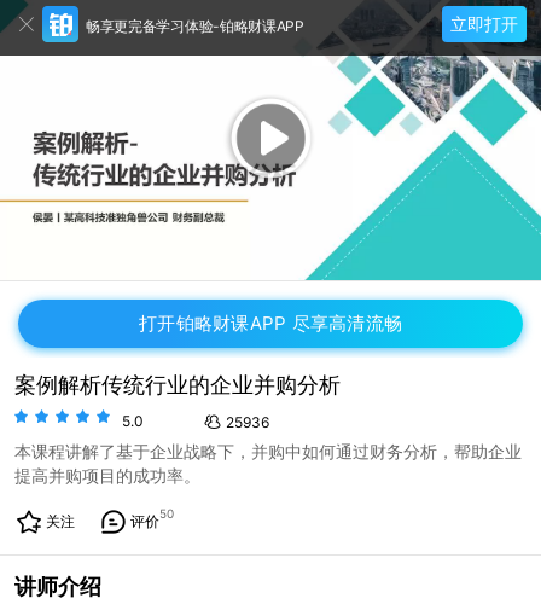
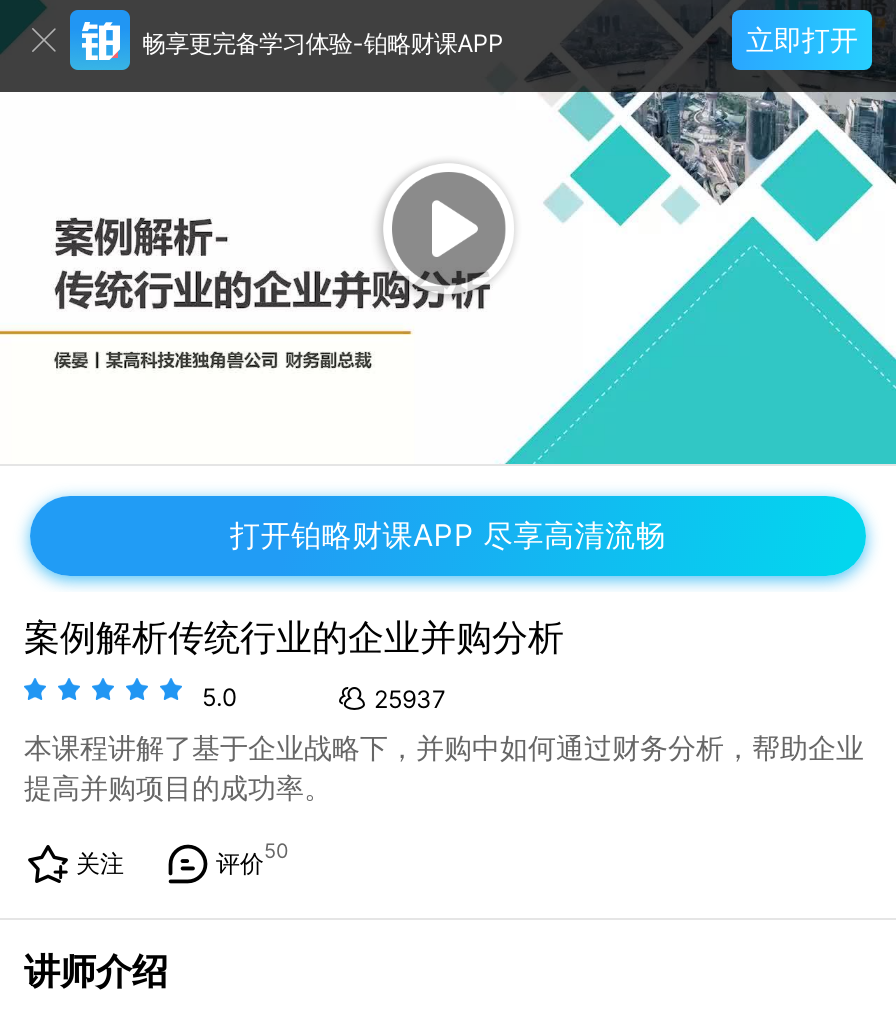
[226,413,269,431] 25936 -> [374,684,446,714] 25937

